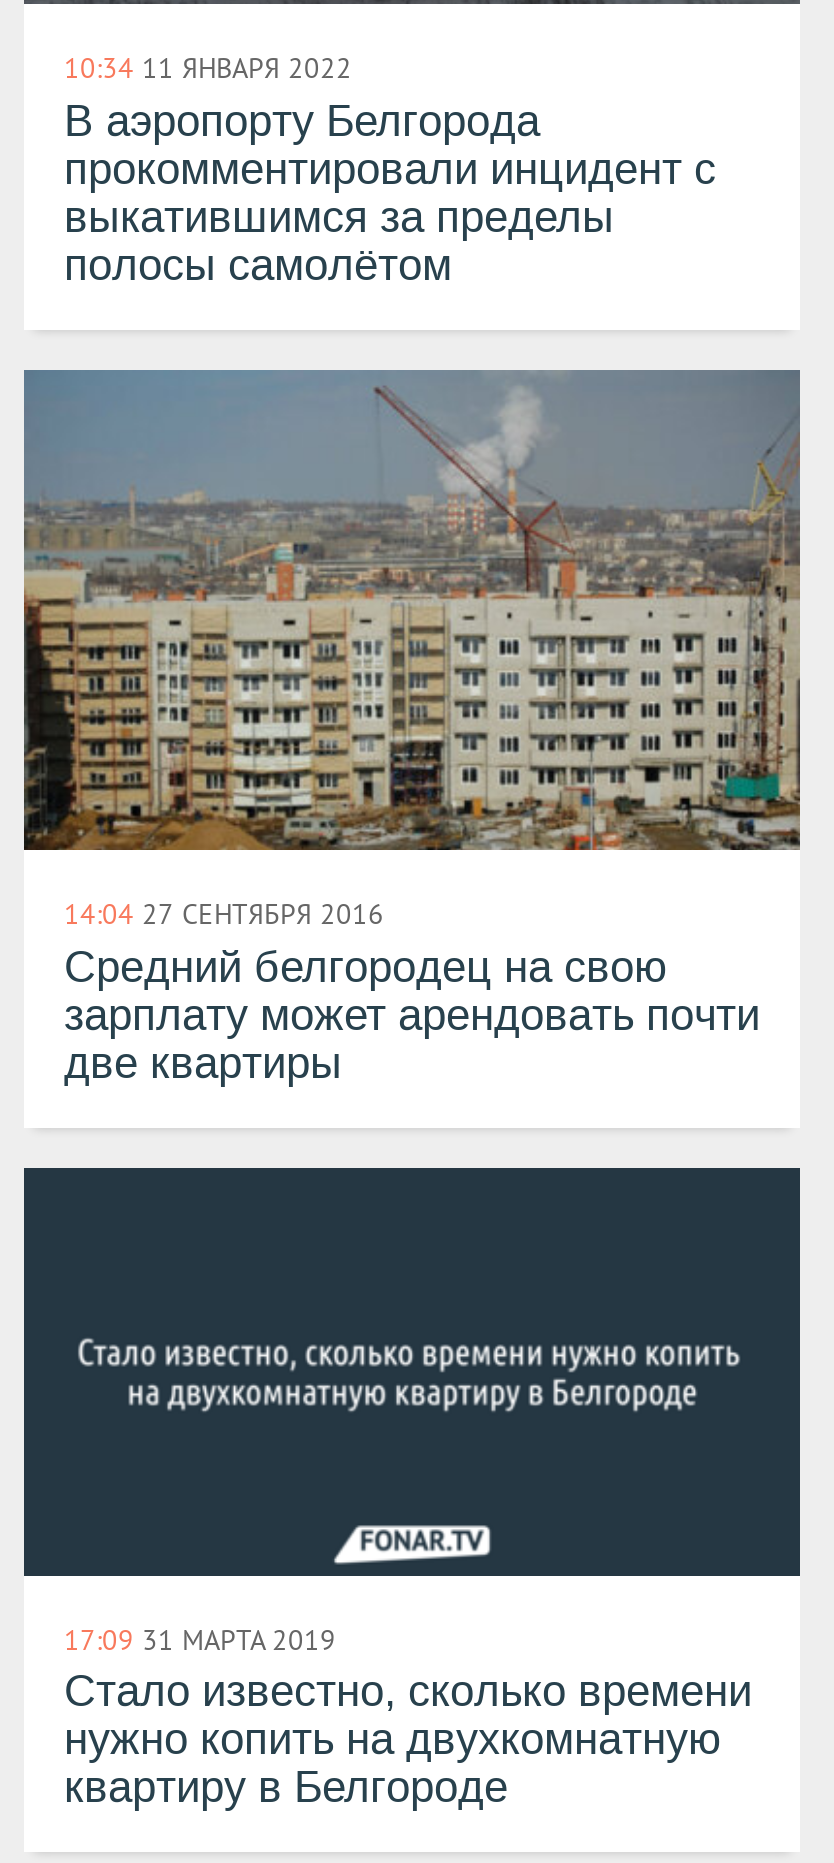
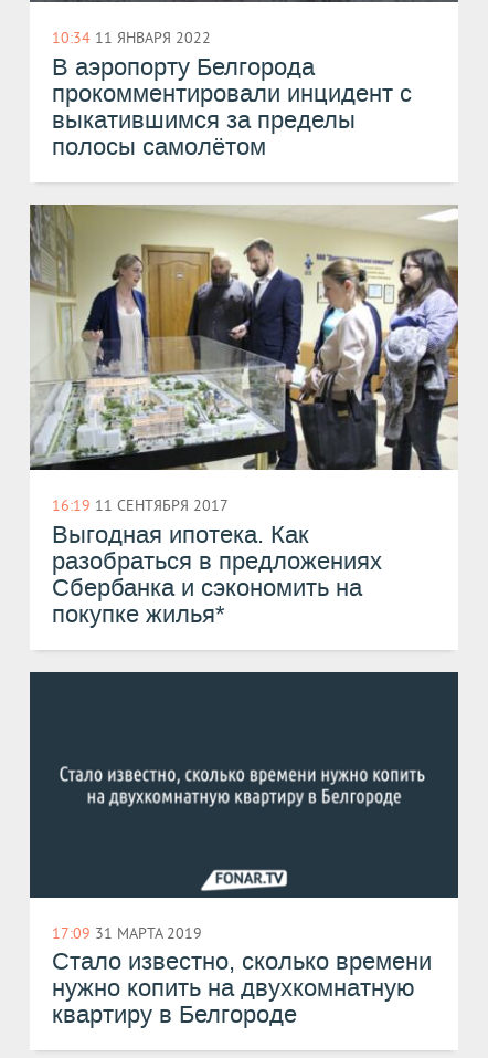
[22,370,802,1092] [image] | 14:04 27 СЕНТЯБРЯ 2016 | Средний белгородец на свою | зарплату может арендовать почти | две квартиры -> [30,205,458,630] [image] | 16:19 11 СЕНТЯБРЯ 2017 | Выгодная ипотека. Как | разобраться в предложениях | Сбербанка и сэкономить на | покупке жилья*

